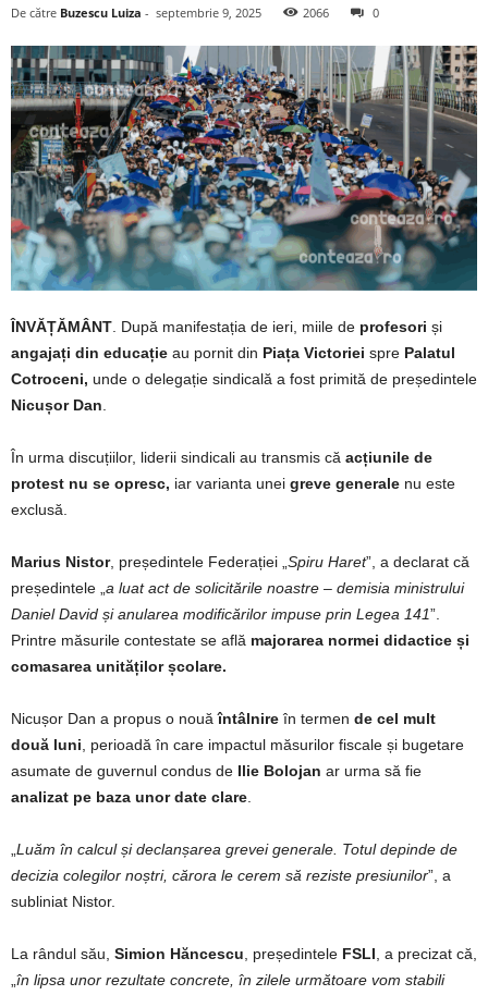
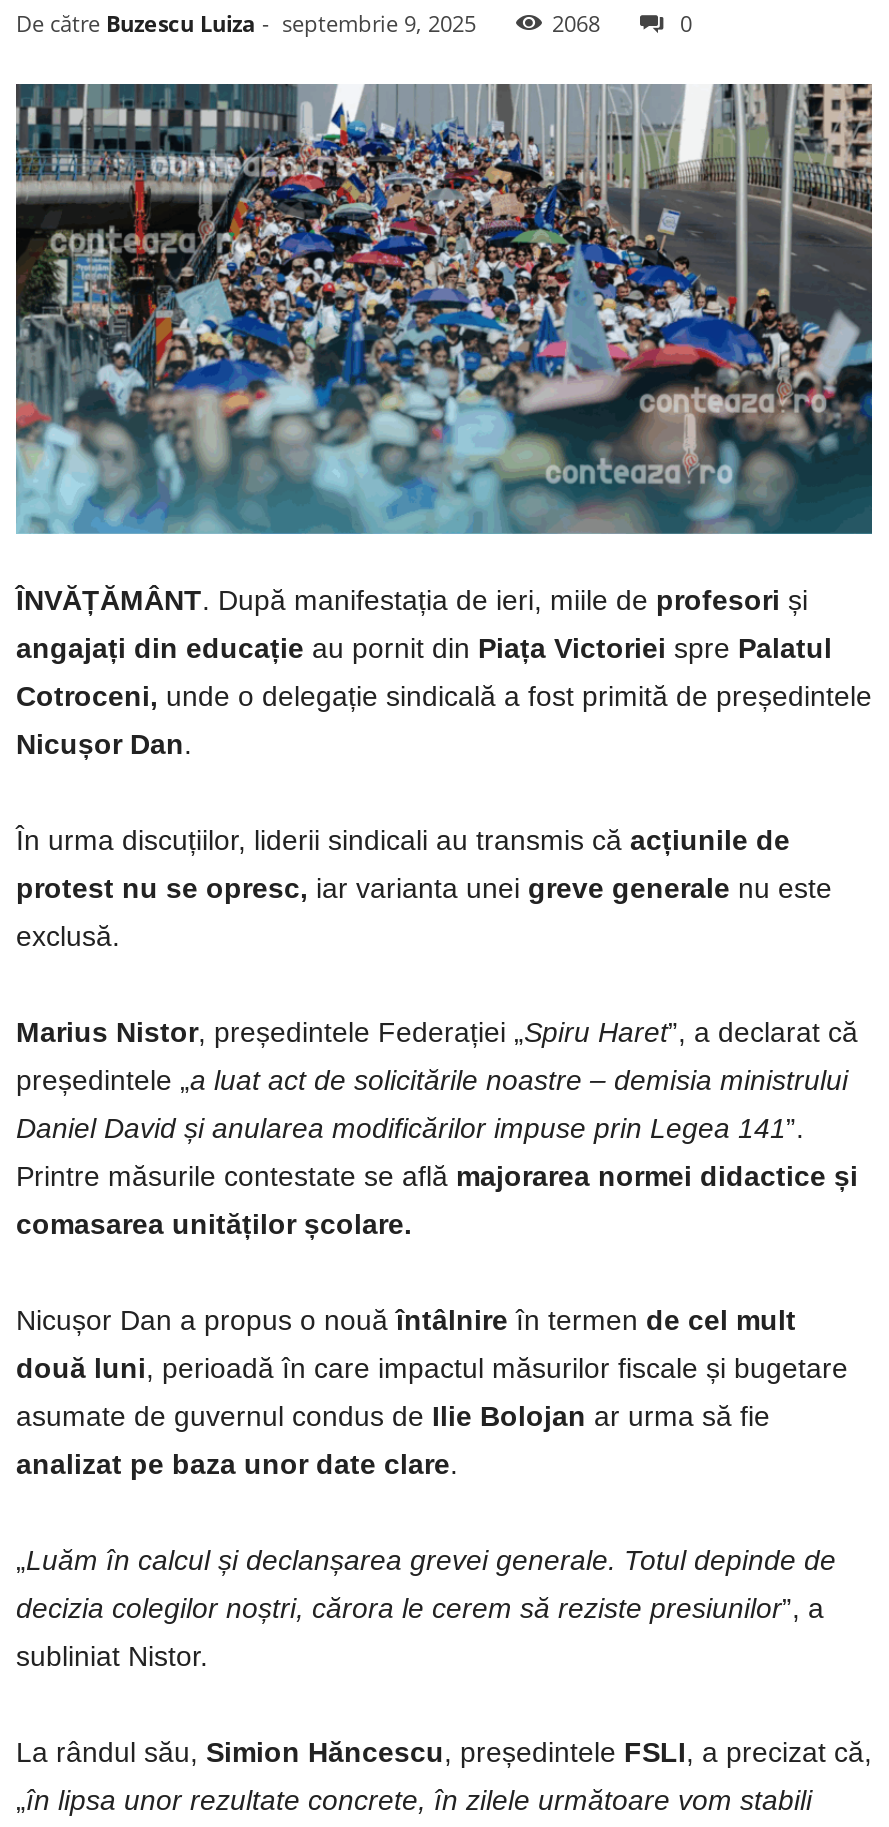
[303,4,329,21] 2066 -> [552,8,600,38] 2068

